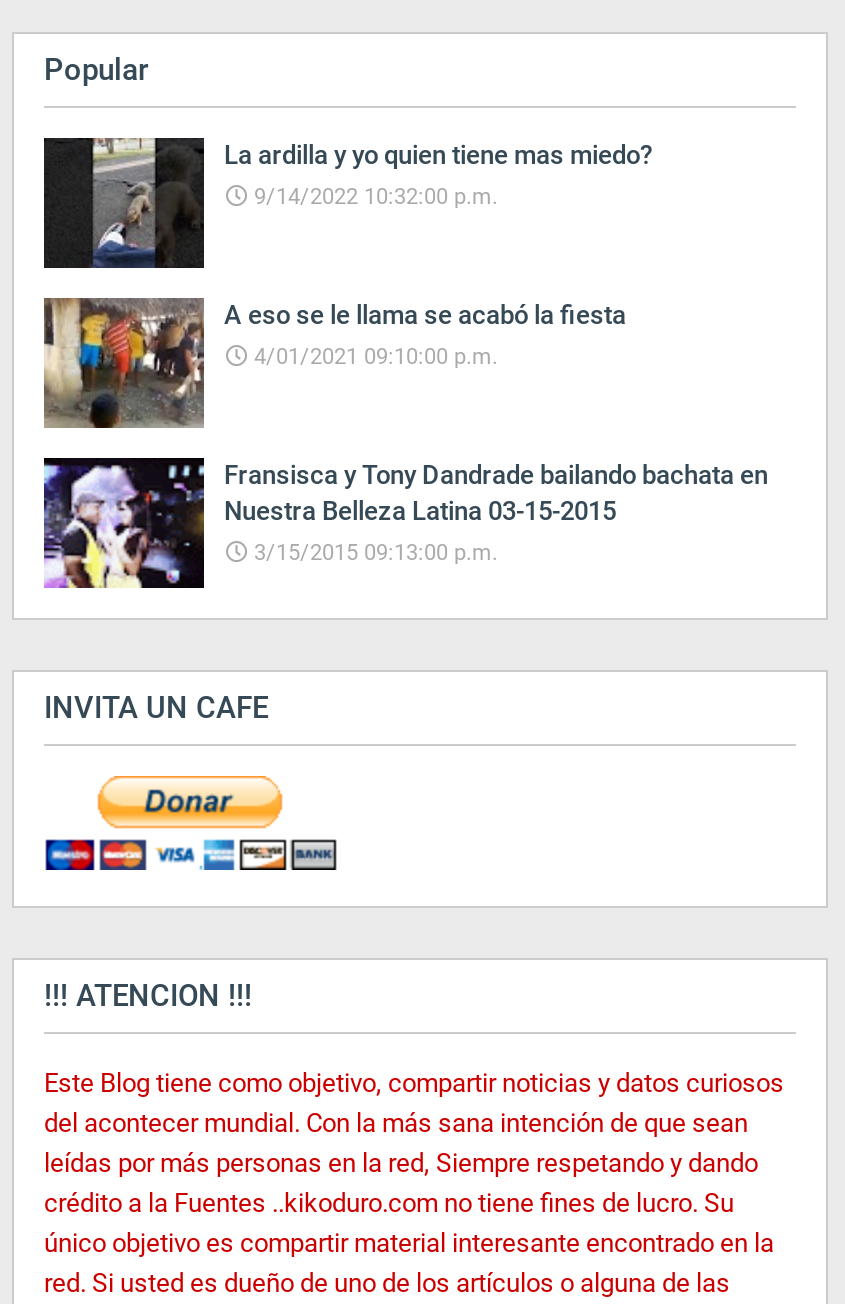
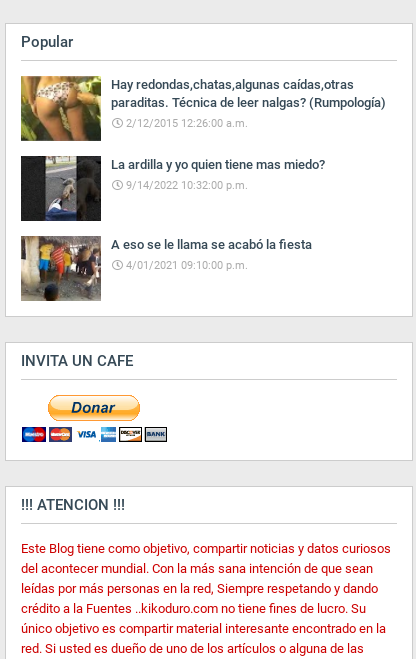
none -> [20,75,386,142] [image] | Hay redondas,chatas,algunas caídas,otras | paraditas. Técnica de leer nalgas? (Rumpología) | 2/12/2015 12:26:00 a.m.
moved [66,134,652,371] -> [32,154,325,272]: [image] | La ardilla y yo quien tiene mas miedo? | 9/14/2022 10:32:00 p.m. | A eso se le llama se acabó la fiesta | 4/01/2021 09:10:00 p.m.
[42,456,768,590] [image] | Fransisca y Tony Dandrade bailando bachata en | Nuestra Belleza Latina 03-15-2015 | 3/15/2015 09:13:00 p.m. -> none

